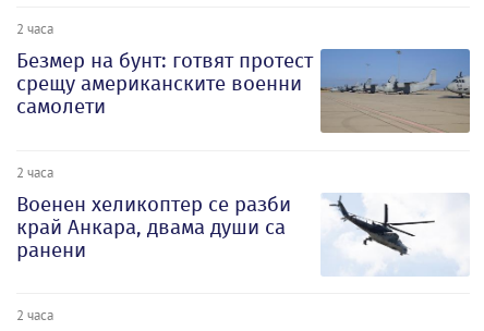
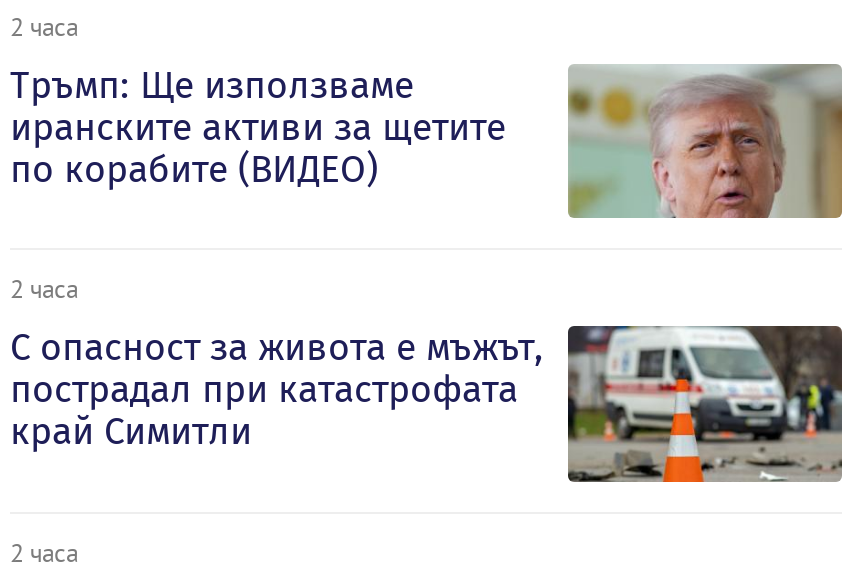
[16,48,471,134] [image] | Безмер на бунт: готвят протест | срещу американските военни | самолети -> [10,62,844,218] [image] | Тръмп: Ще използваме | иранските активи за щетите | по корабите (ВИДЕО)
[16,191,470,277] [image] | Военен хеликоптер се разби | край Анкара, двама души са | ранени -> [10,324,844,484] [image] | С опасност за живота е мъжът, | пострадал при катастрофата | край Симитли

